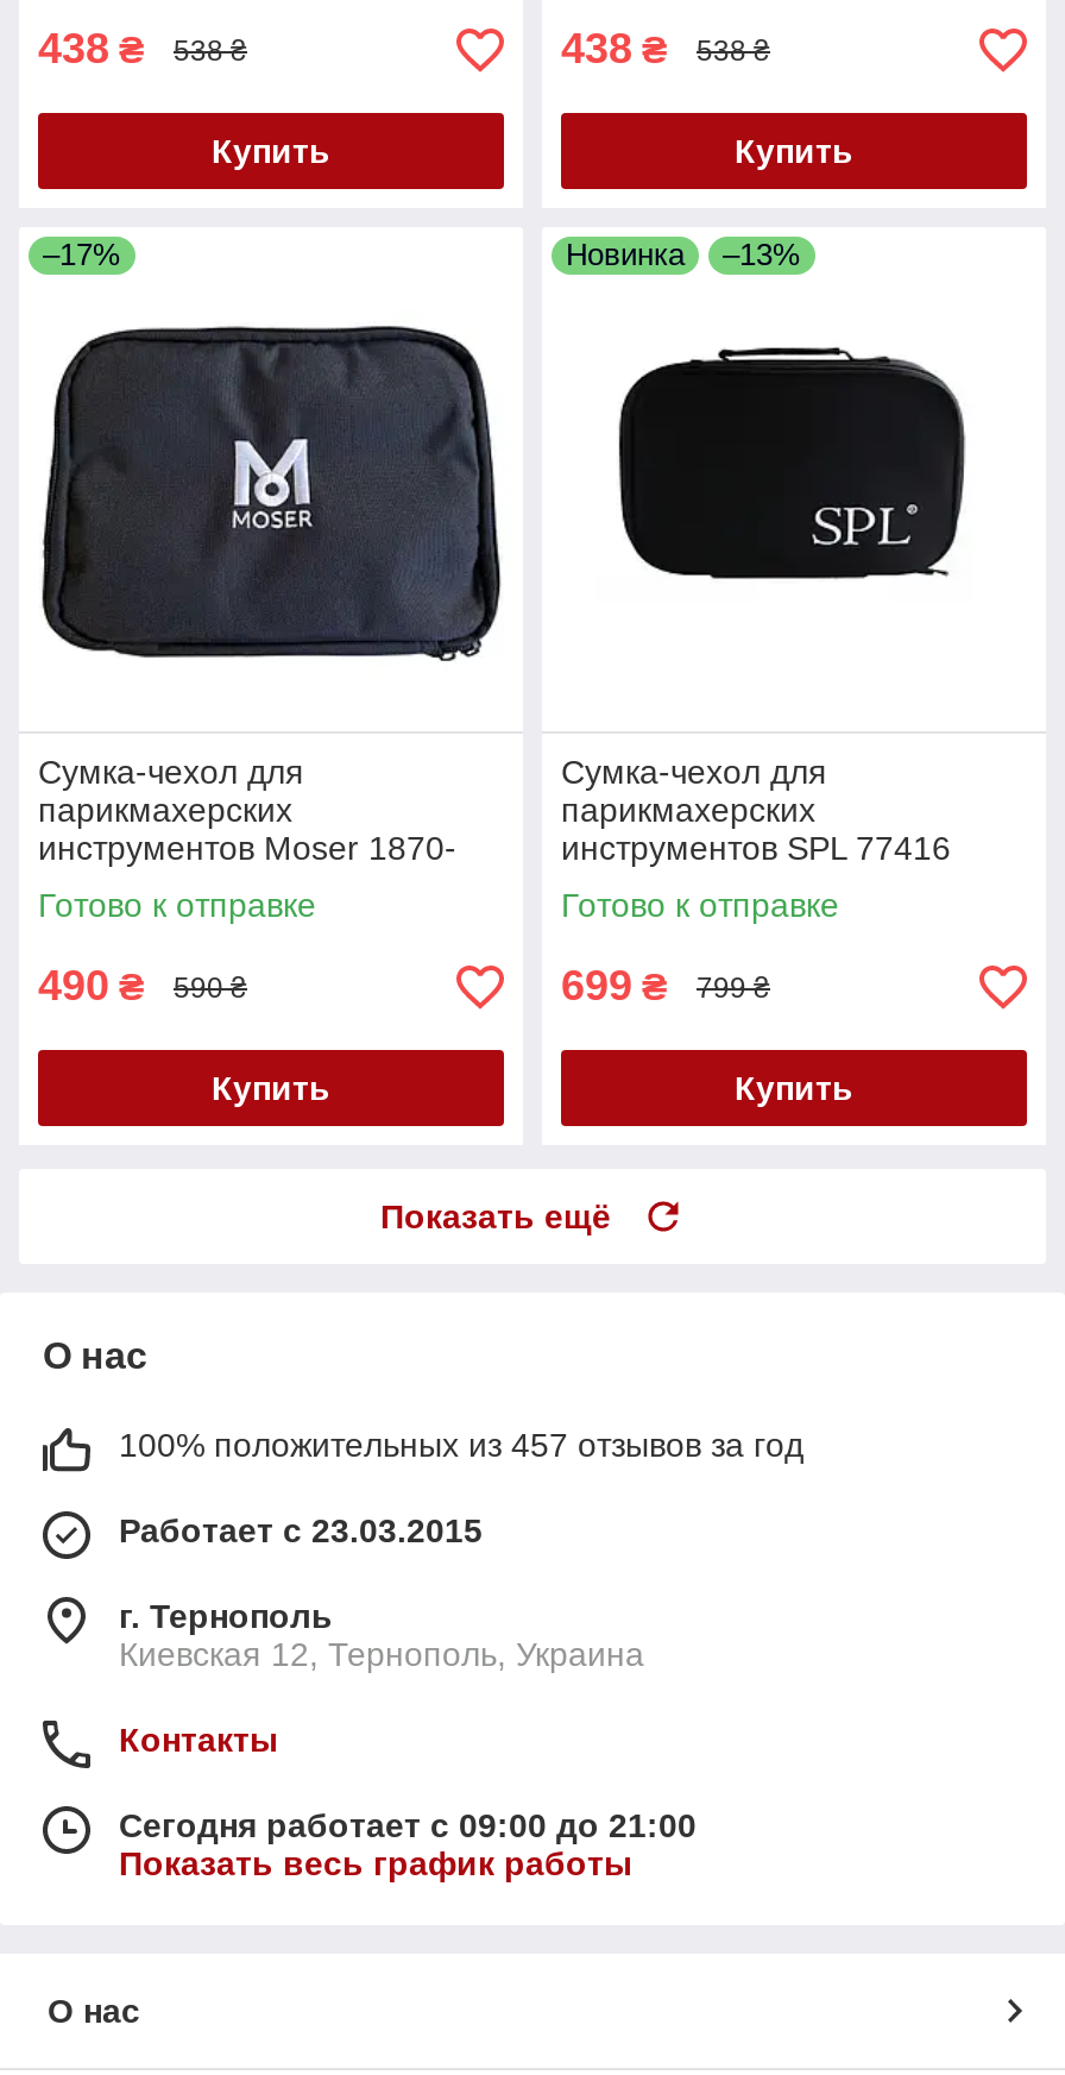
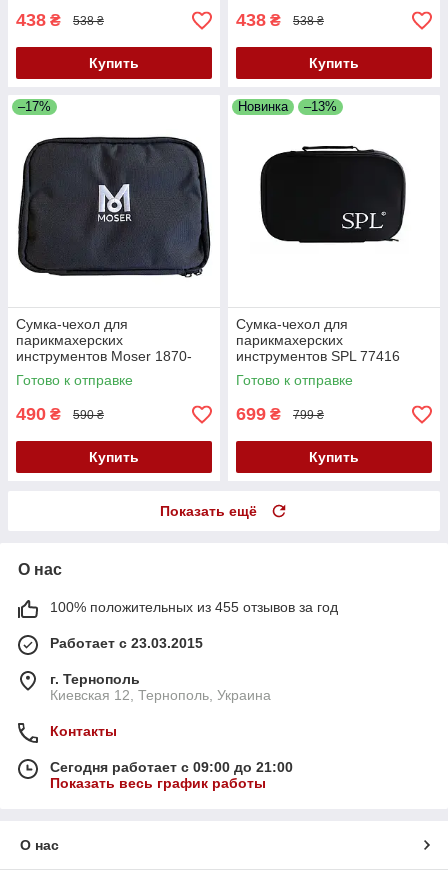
[119,1427,804,1465] 100% положительных из 457 отзывов за год -> [50,599,338,615] 100% положительных из 455 отзывов за год

